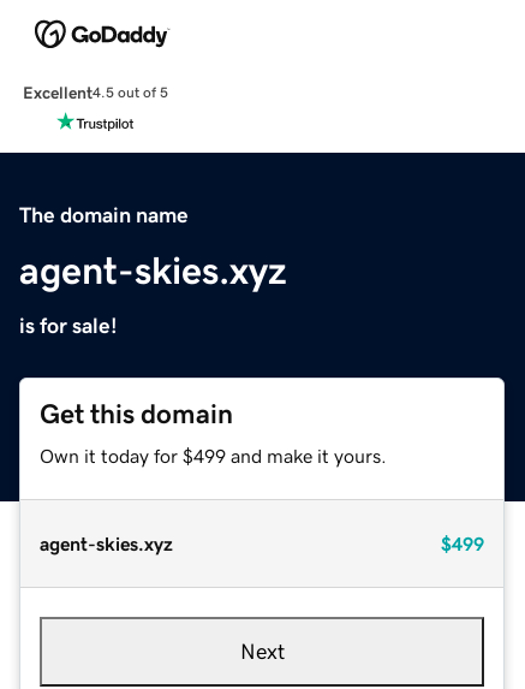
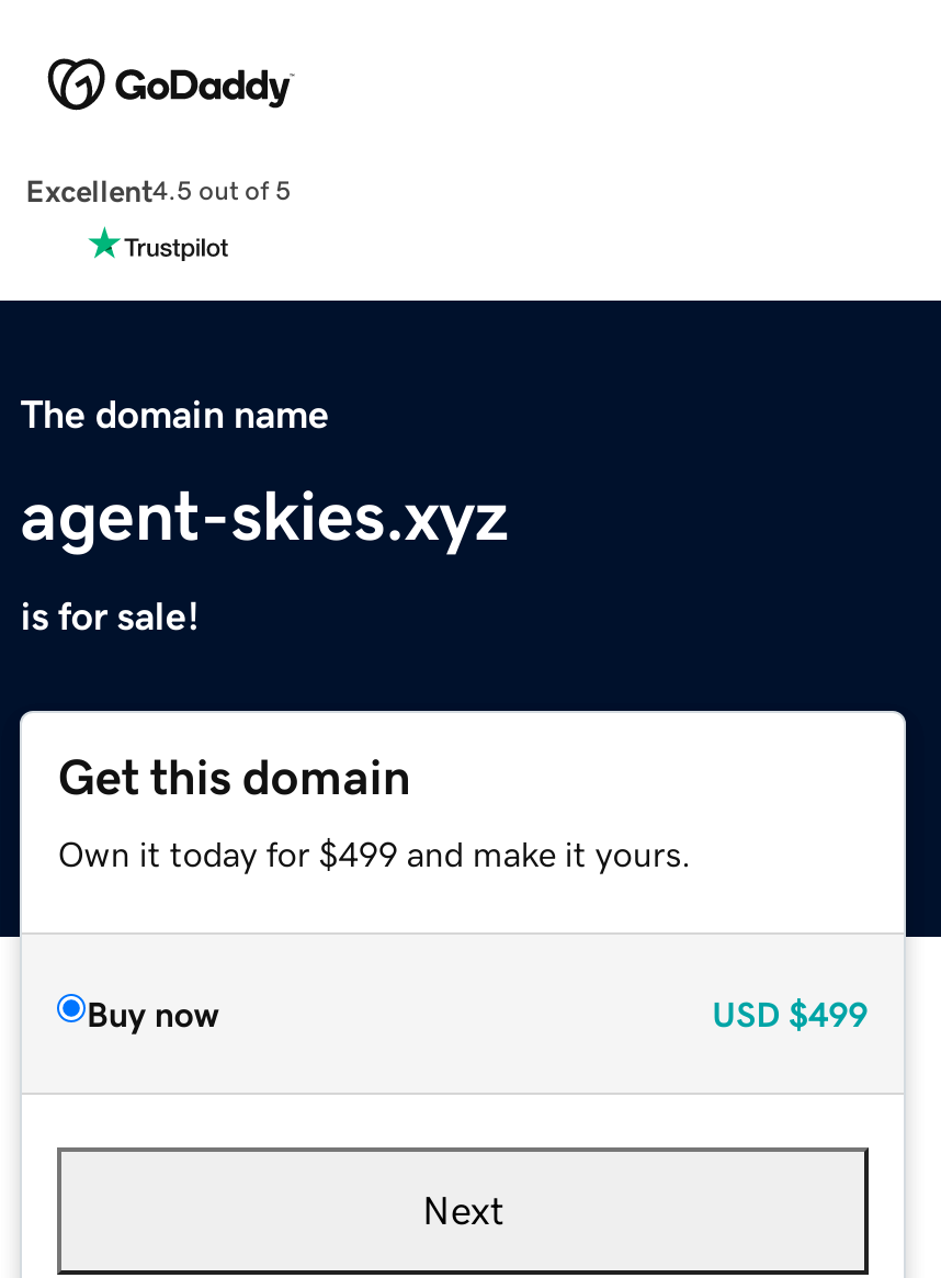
[40,533,484,553] agent-skies.xyz | $499 -> [86,995,868,1030] Buy now | USD $499

